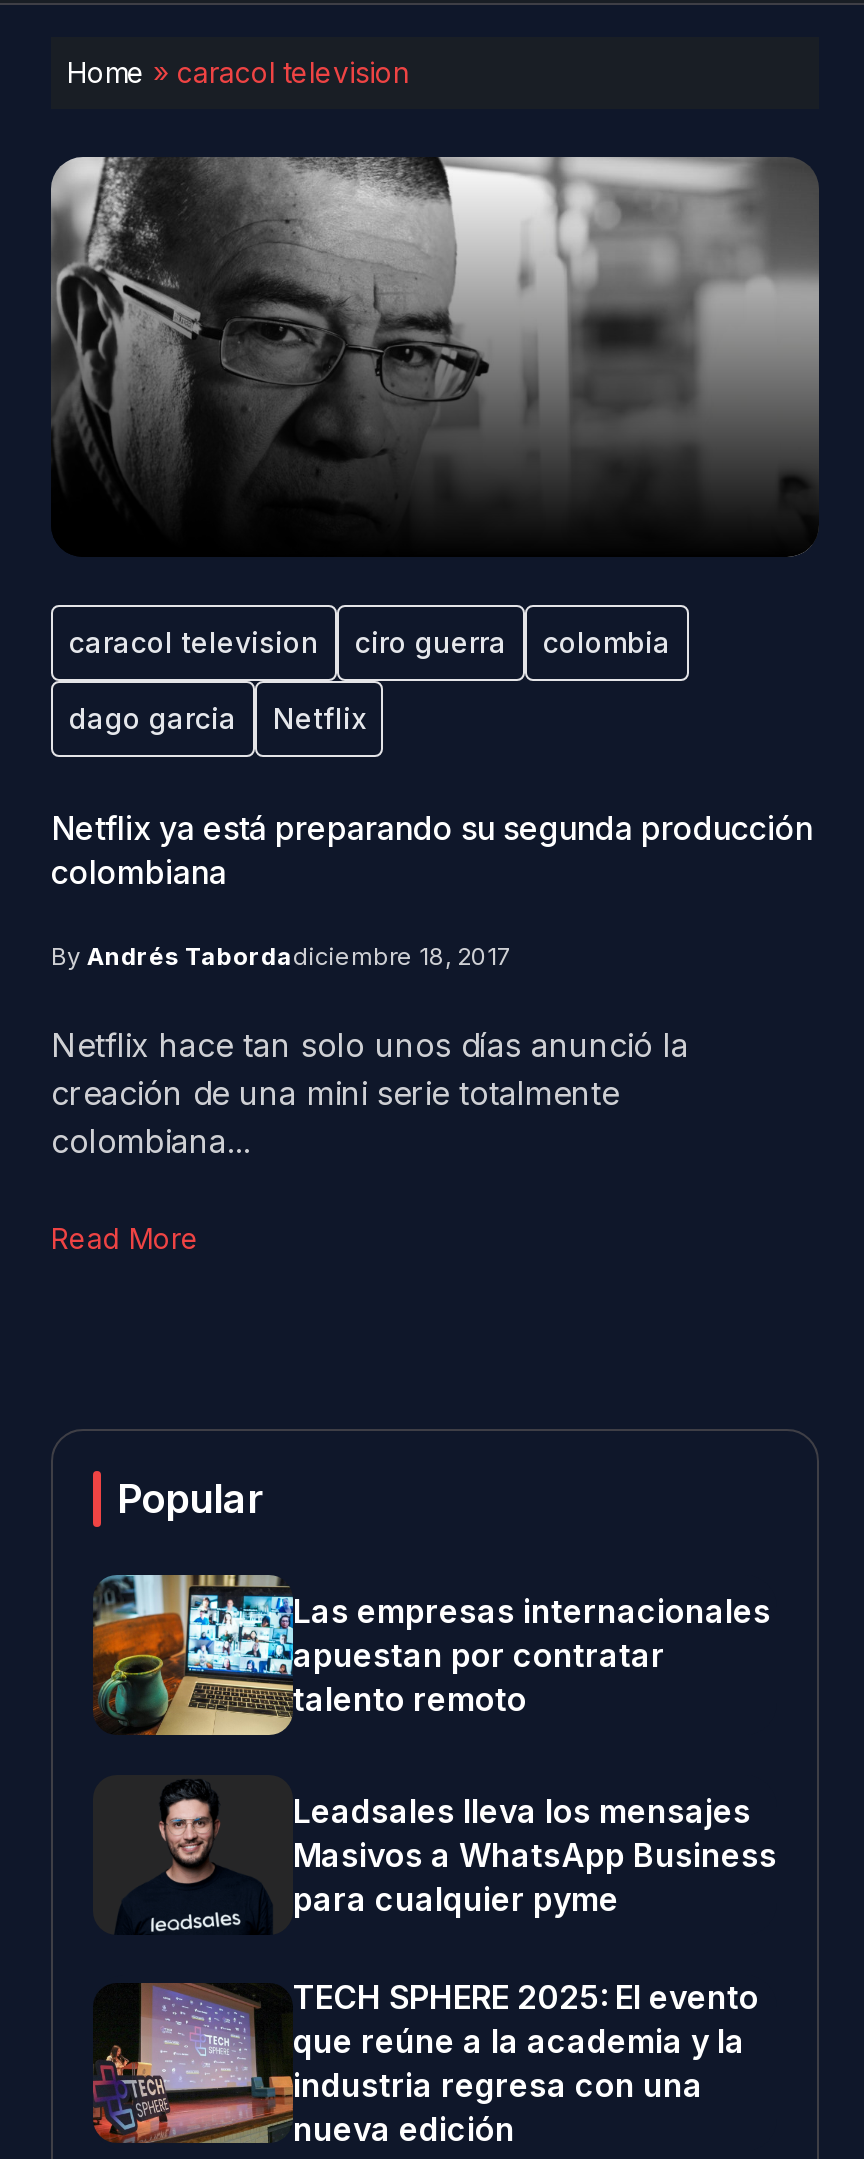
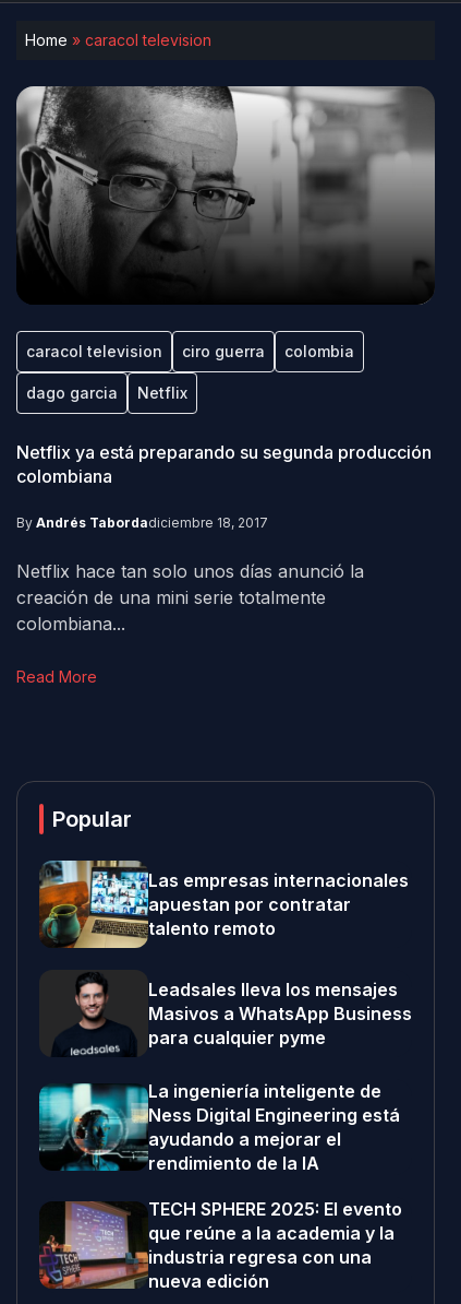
none -> [38,1080,400,1174] [image] | La ingeniería inteligente de | Ness Digital Engineering está | ayudando a mejorar el | rendimiento de la IA

